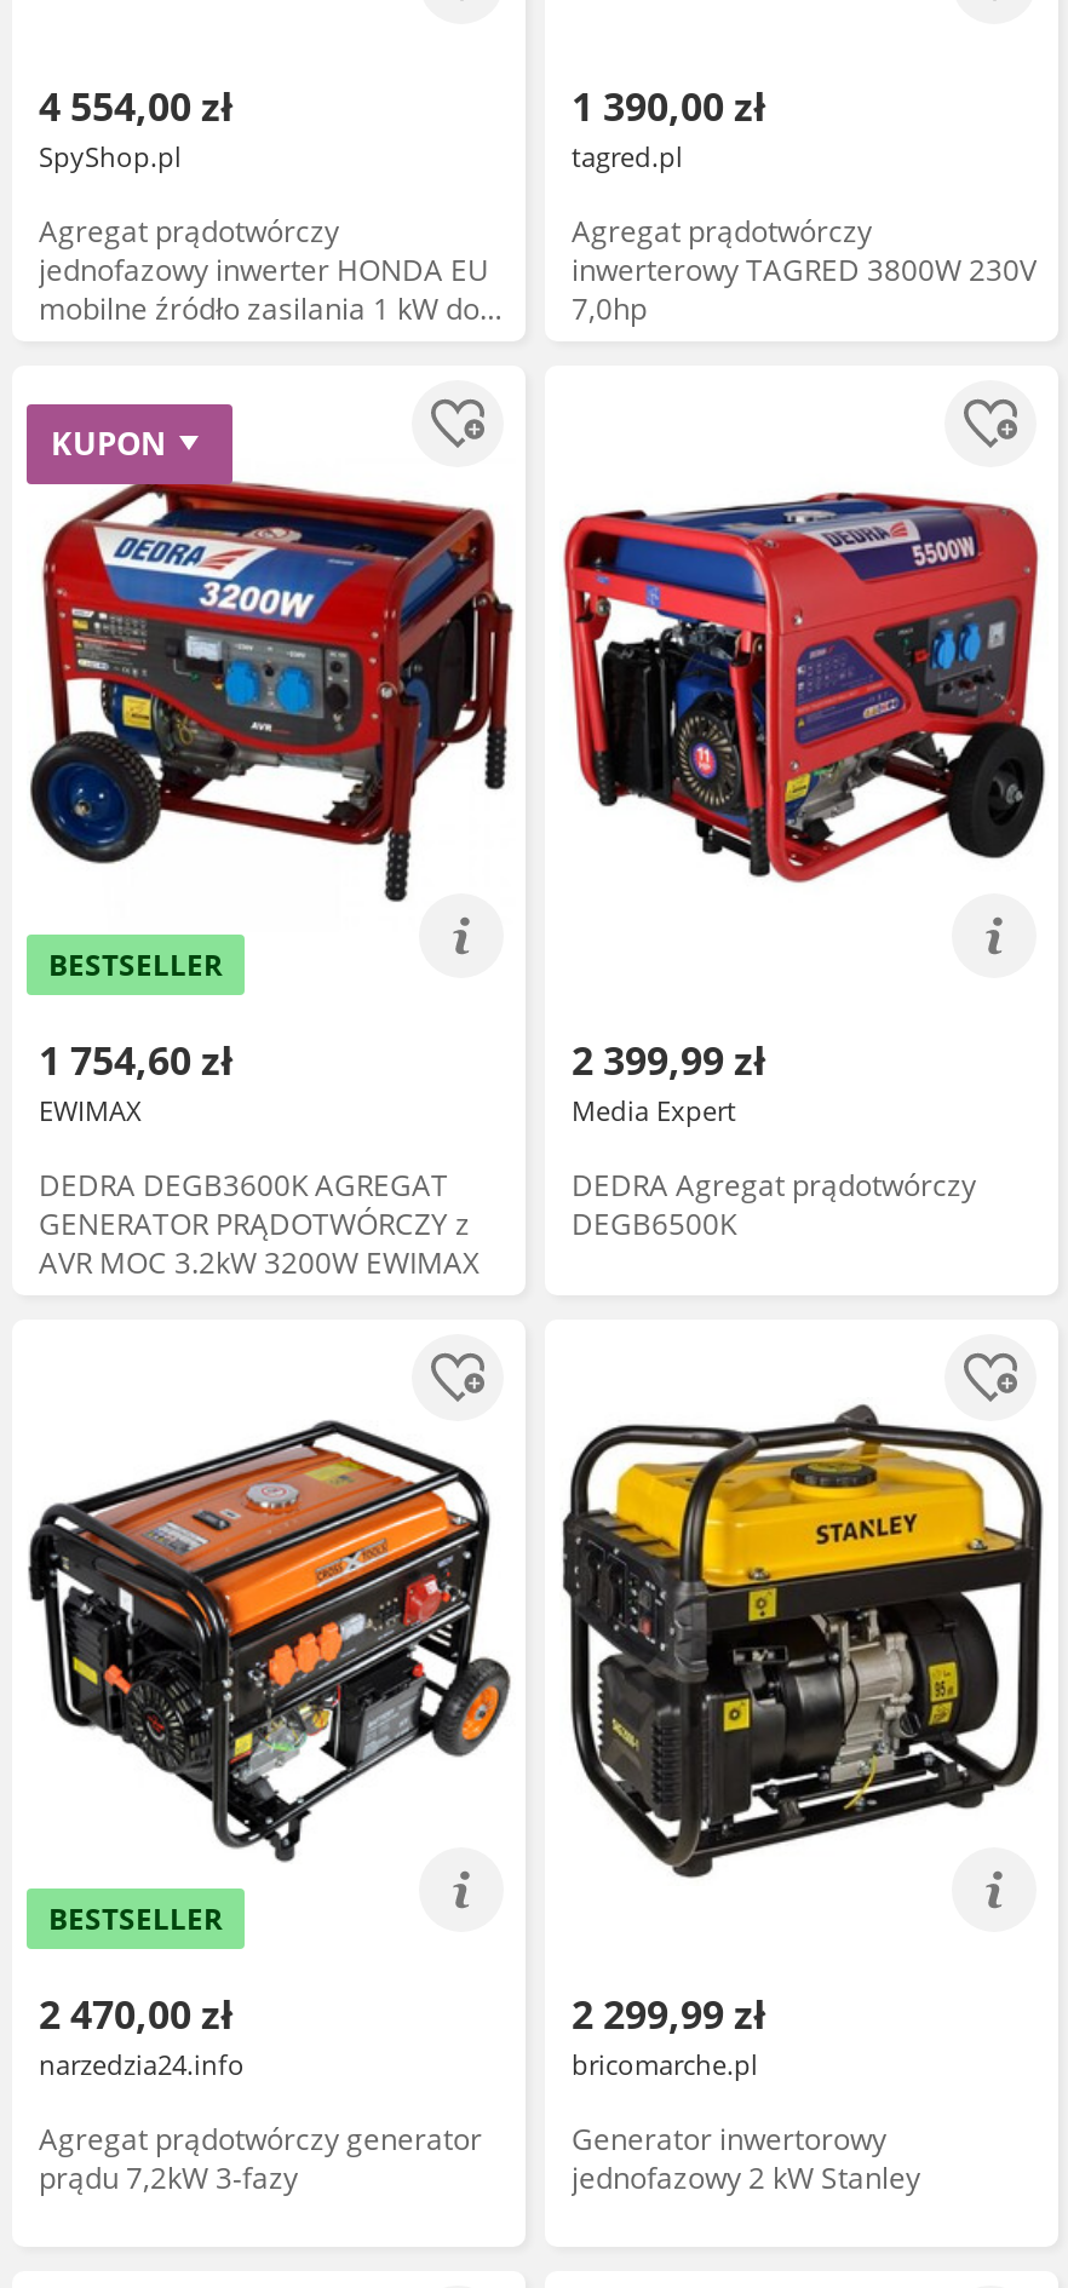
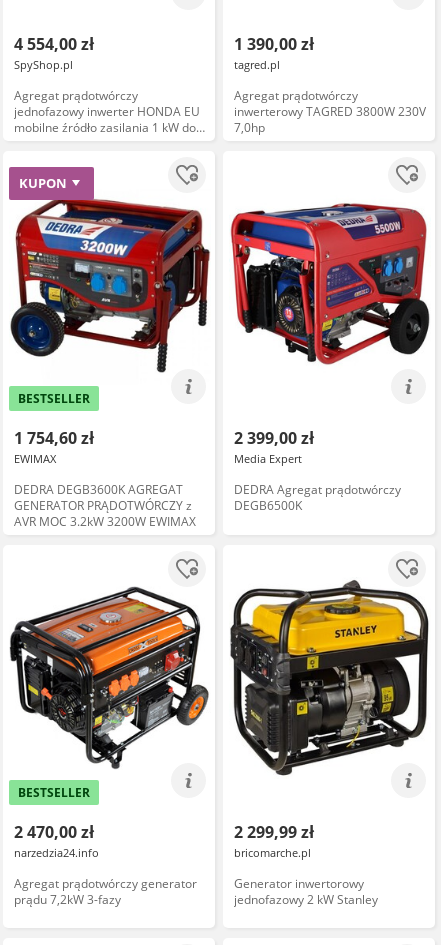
[572,1034,765,1087] 2 399,99 zł -> [234,427,314,449] 2 399,00 zł

